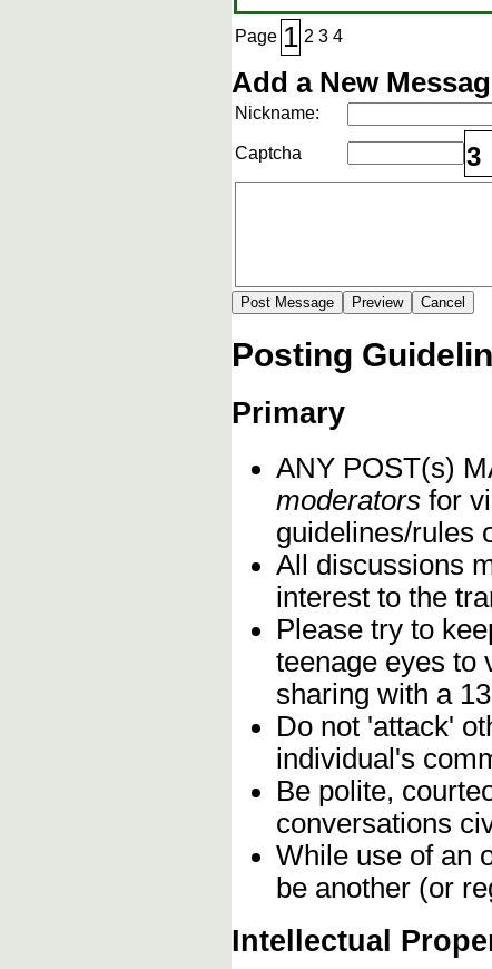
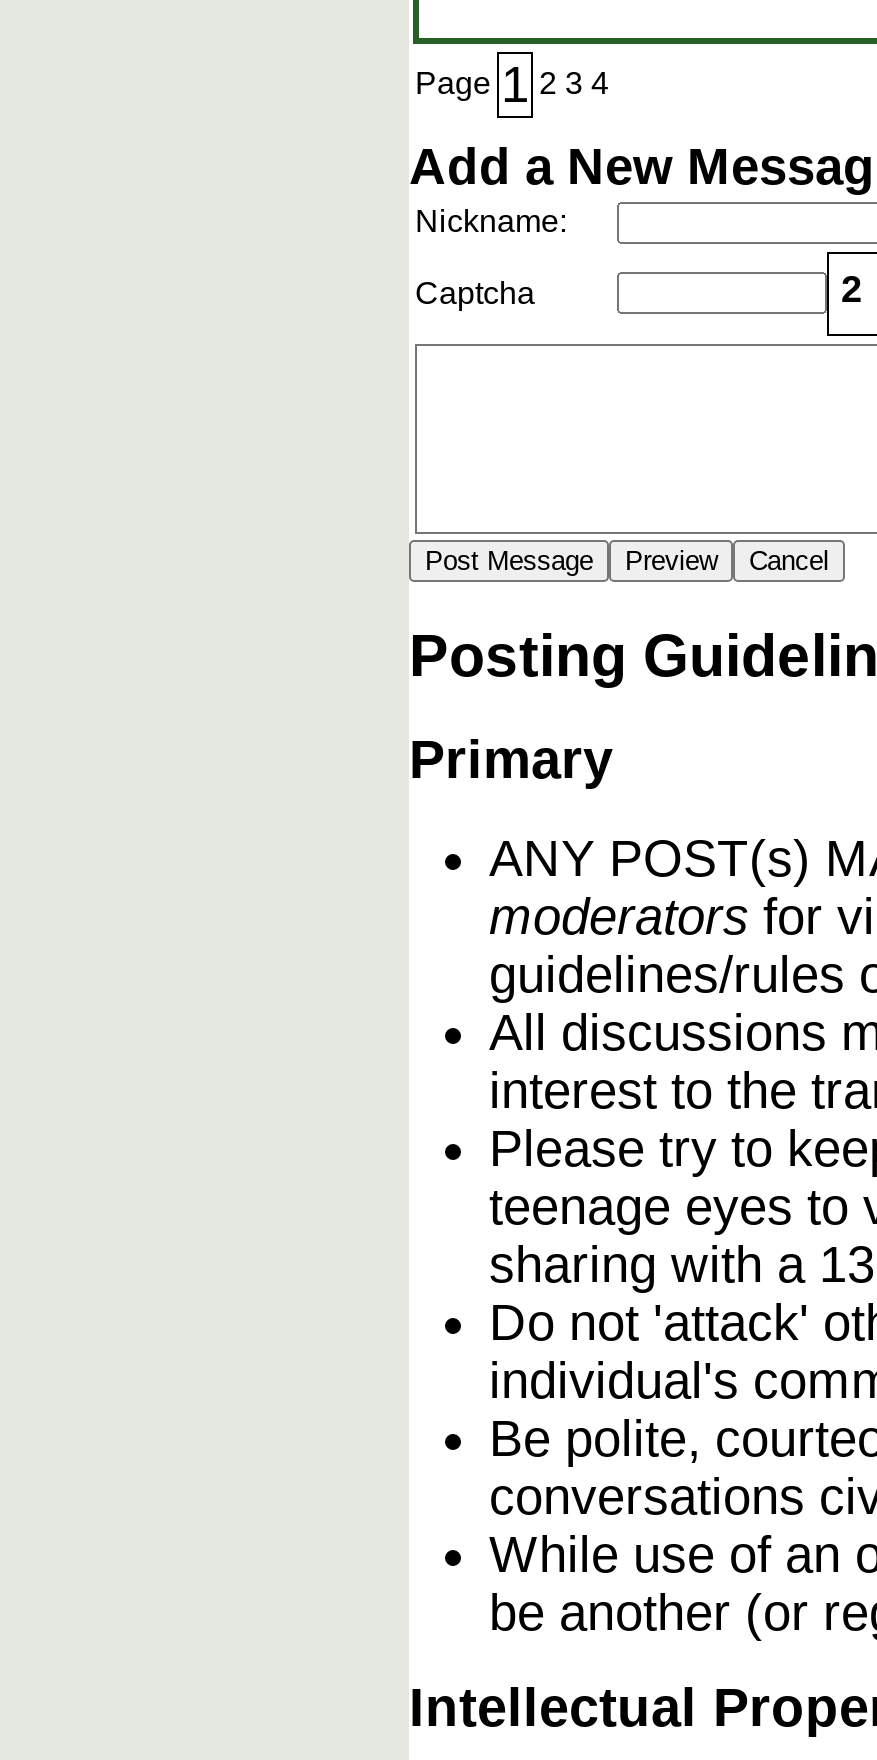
[466,141,481,172] 3 -> [841,268,863,310] 2

